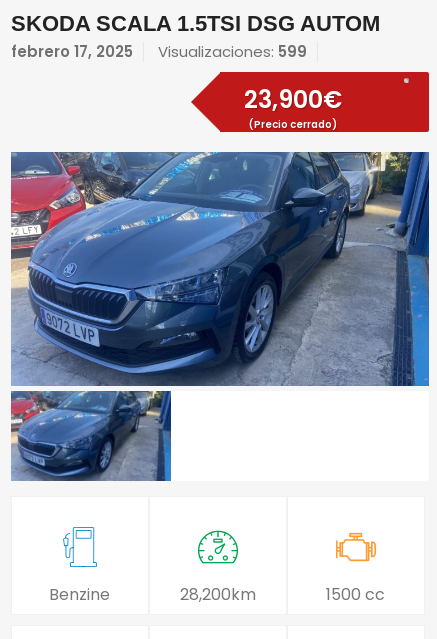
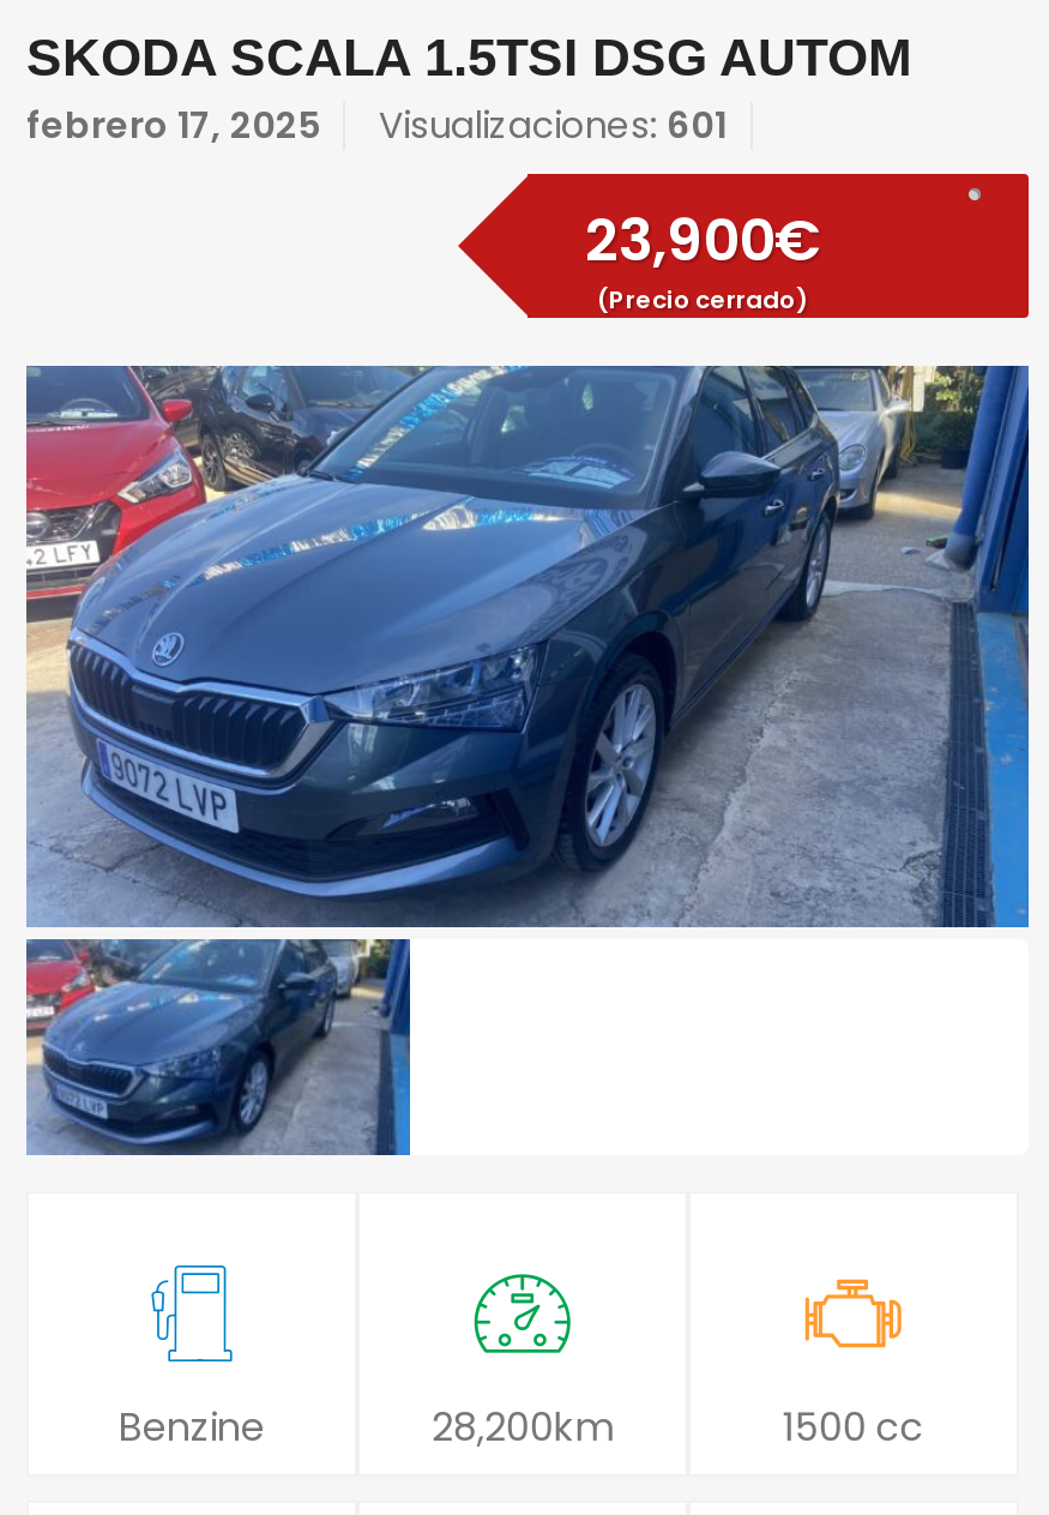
[158,41,307,62] Visualizaciones: 599 -> [379,100,727,150] Visualizaciones: 601

